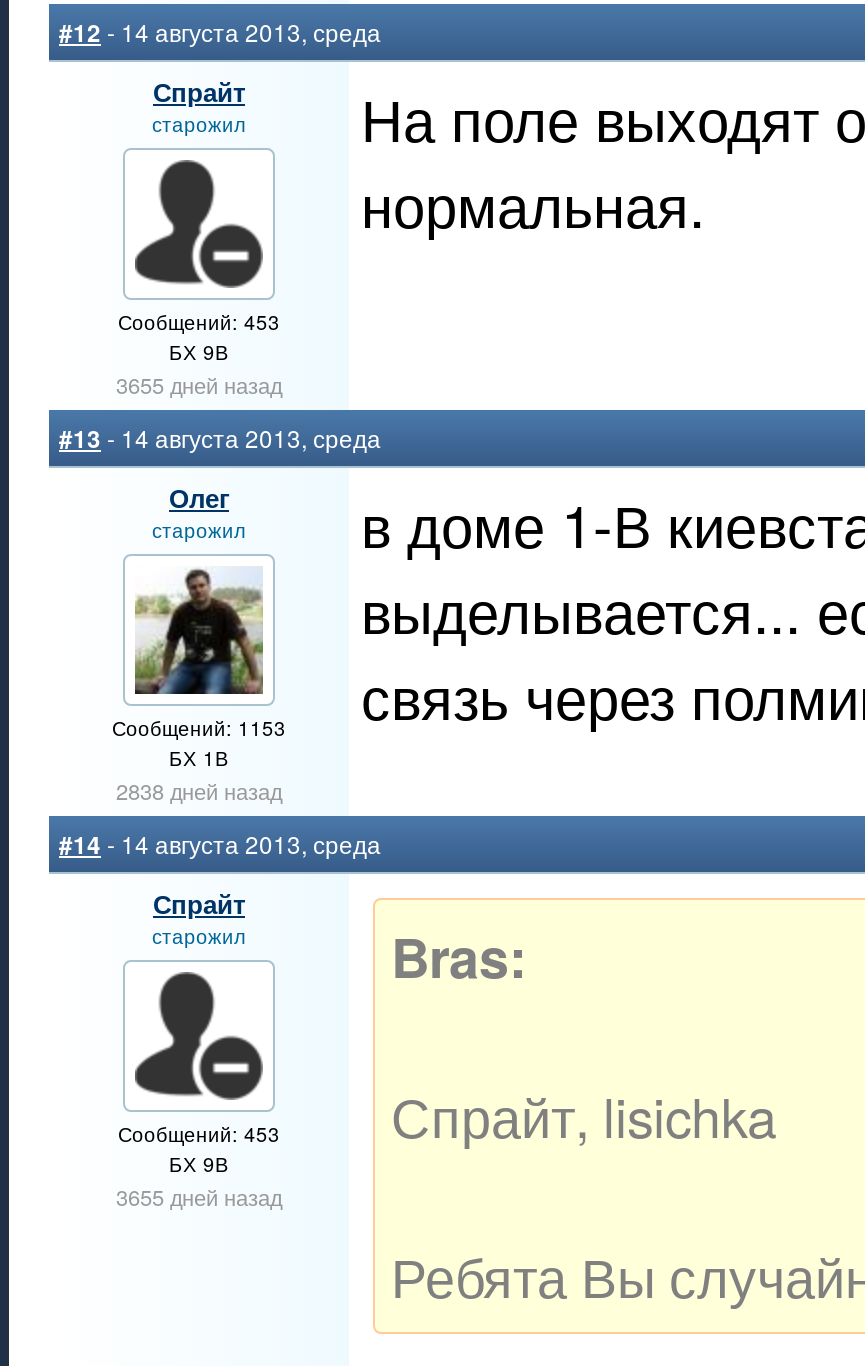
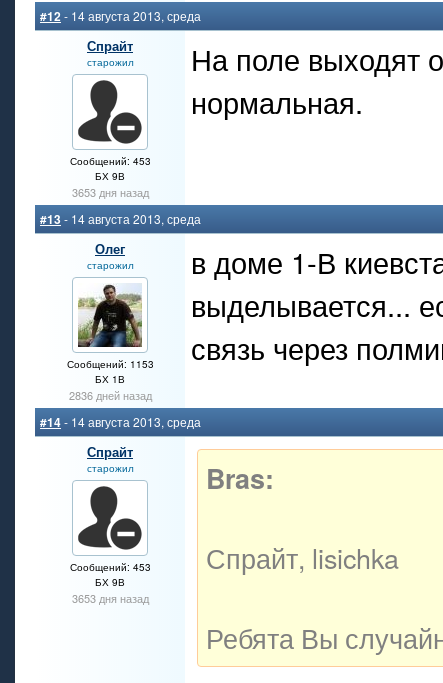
[116,368,282,400] 3655 дней назад -> [71,184,148,200] 3653 дня назад
[116,774,282,806] 2838 дней назад -> [68,387,151,403] 2836 дней назад
[116,1180,282,1212] 3655 дней назад -> [71,590,148,606] 3653 дня назад

